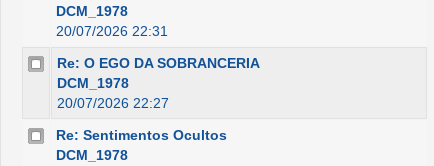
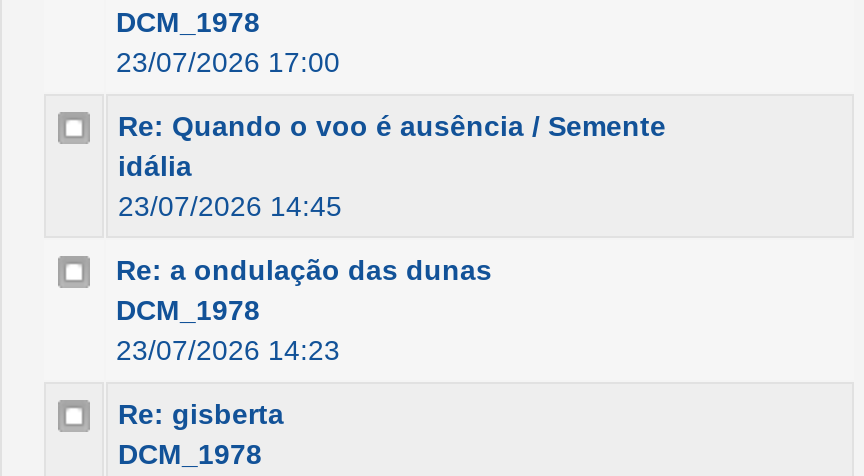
[56,23,260,71] 20/07/2026 22:31 | Re: O EGO DA SOBRANCERIA -> [116,46,666,286] 23/07/2026 17:00 | Re: Quando o voo é ausência / Semente | idália | 23/07/2026 14:45 | Re: a ondulação das dunas
[57,95,169,111] 20/07/2026 22:27 -> [116,334,340,366] 23/07/2026 14:23
[56,127,227,143] Re: Sentimentos Ocultos -> [118,398,284,430] Re: gisberta

